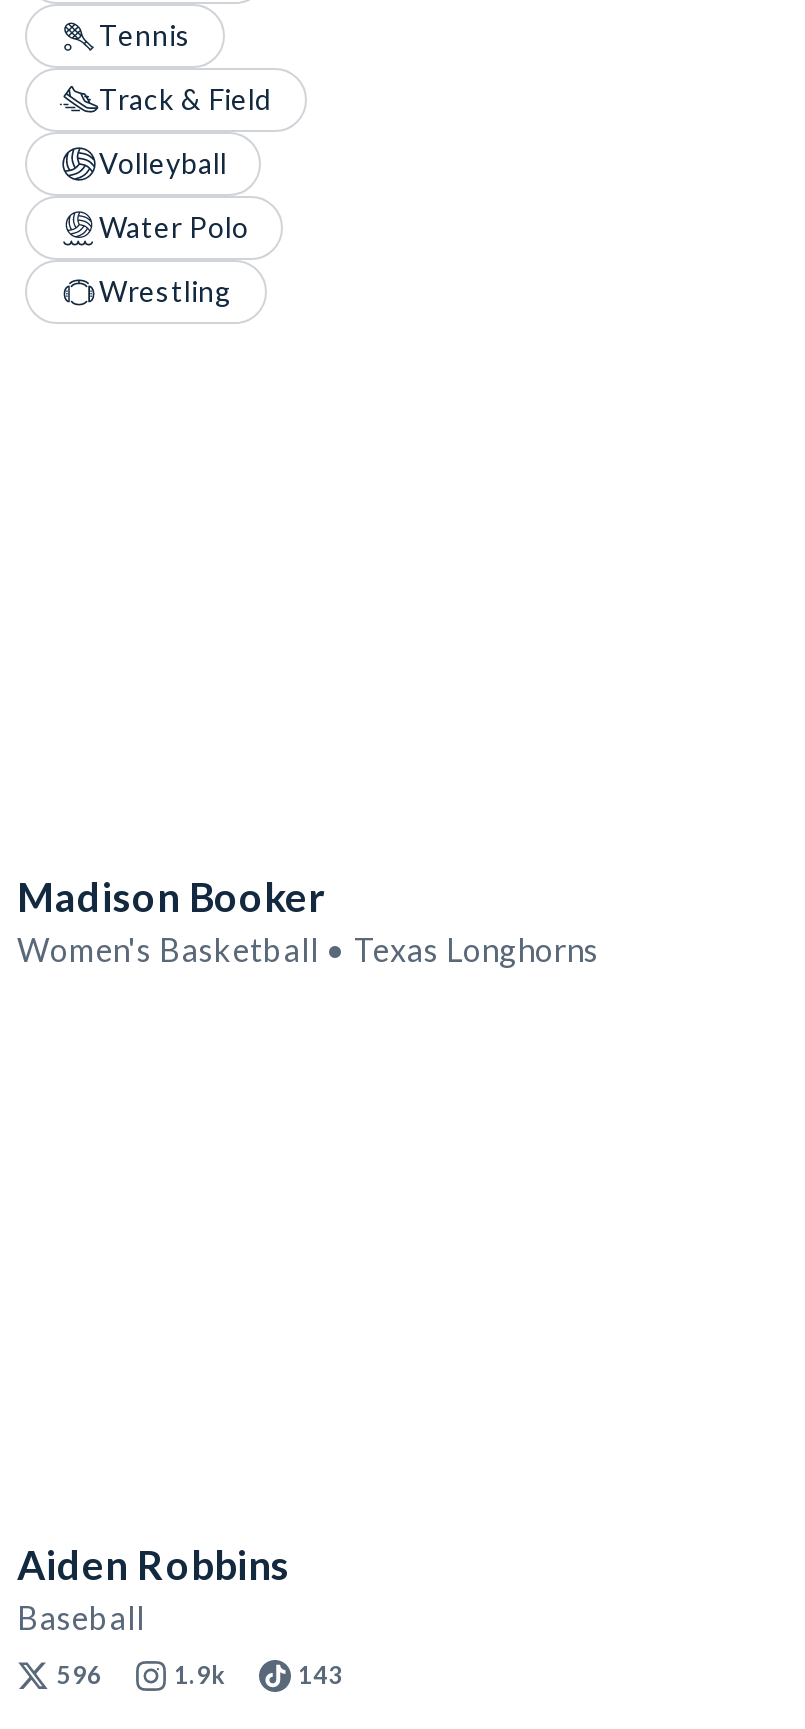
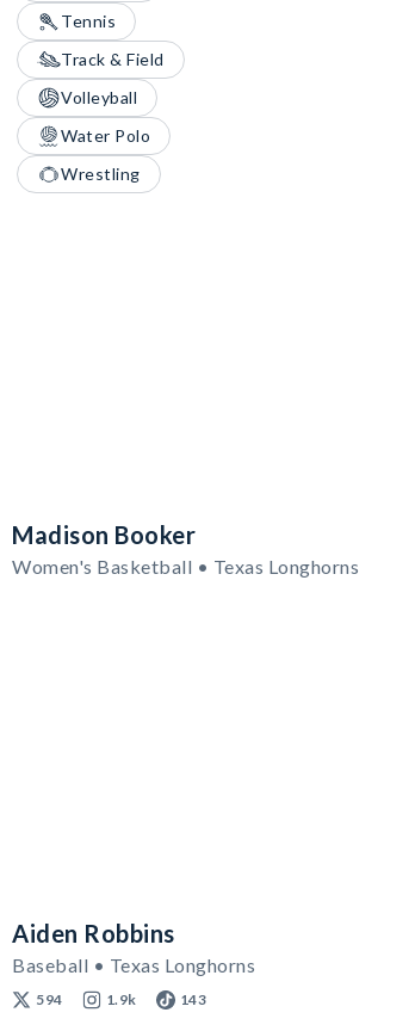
[17,1598,145,1636] Baseball -> [12,953,255,976] Baseball • Texas Longhorns
[57,1660,102,1690] 596 -> [36,990,63,1008] 594

